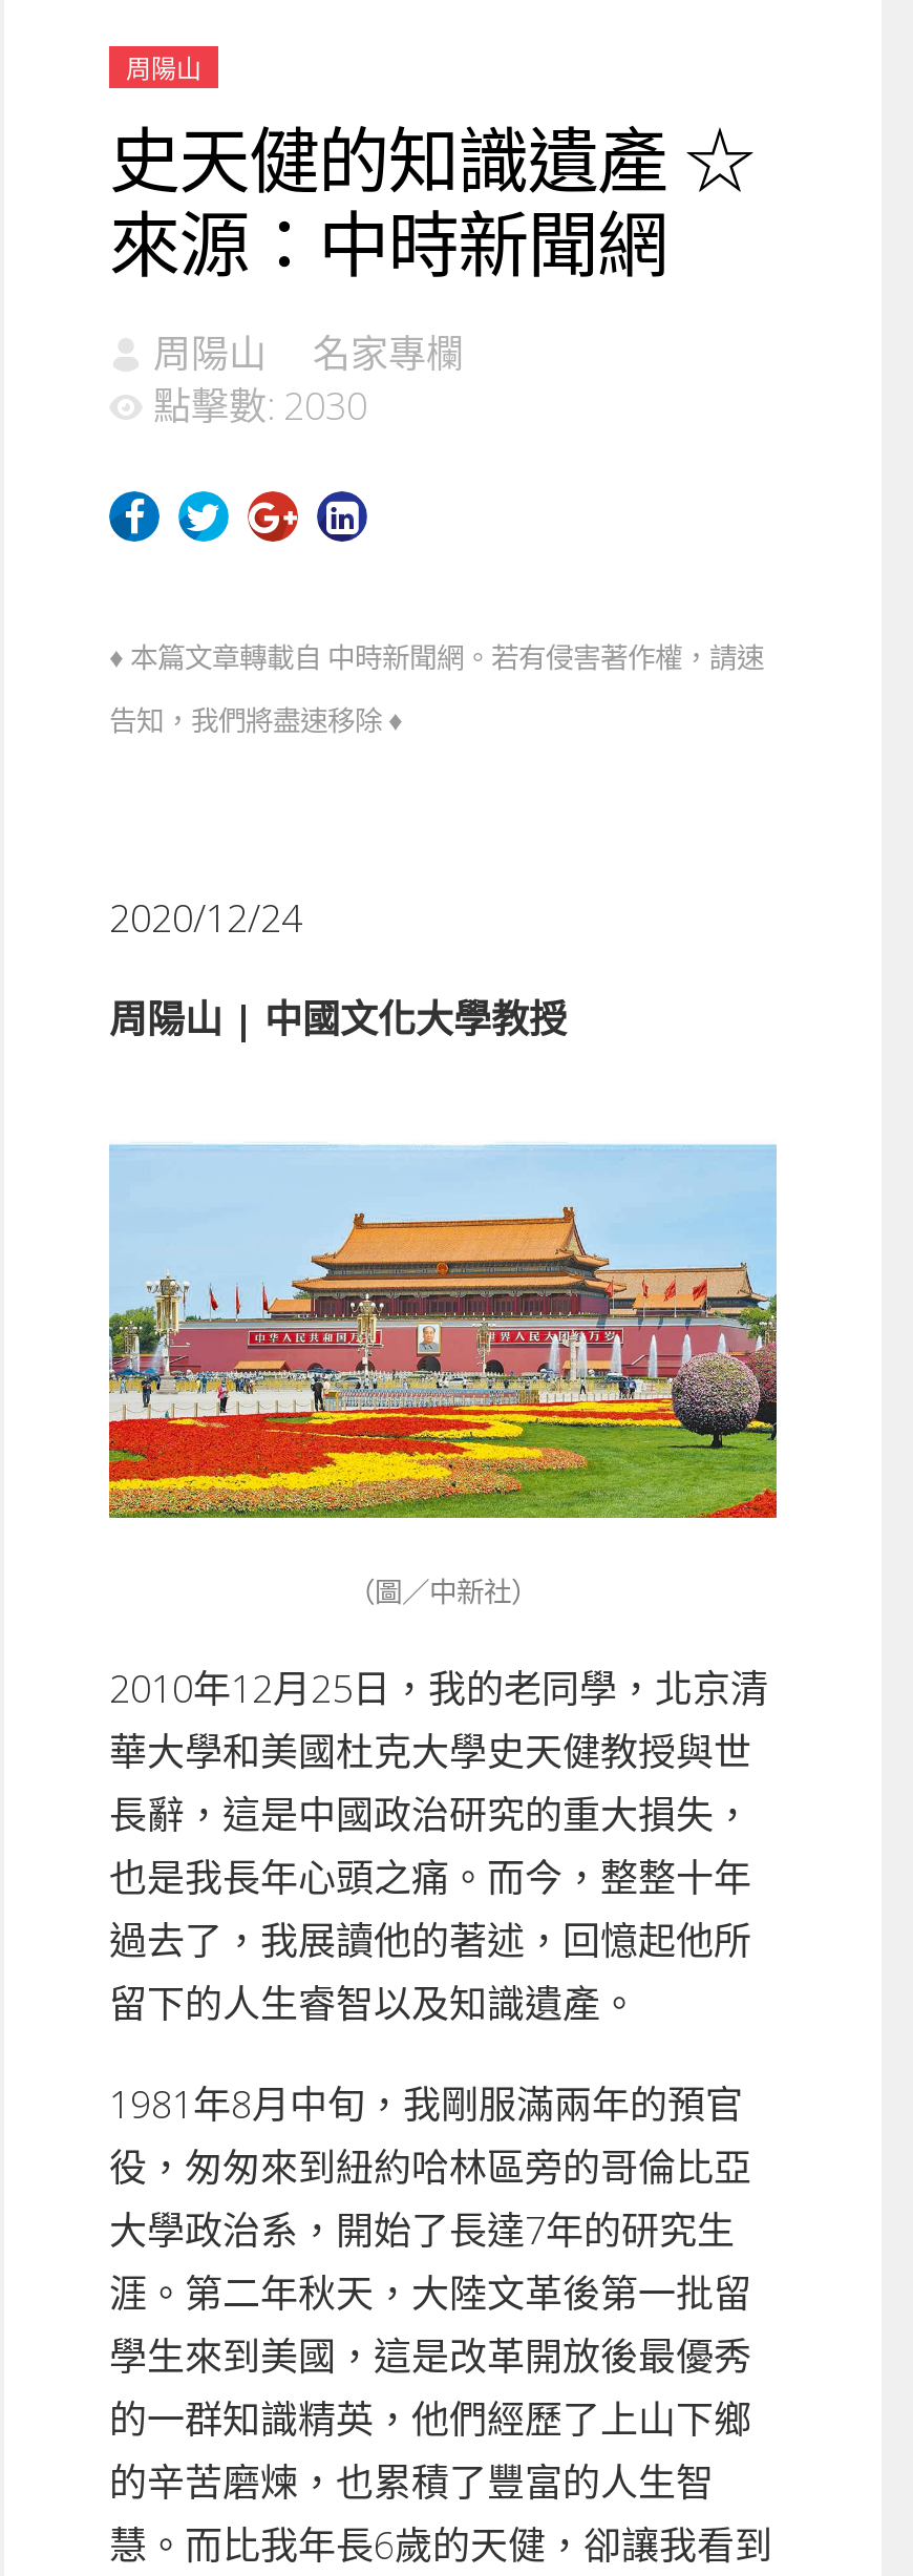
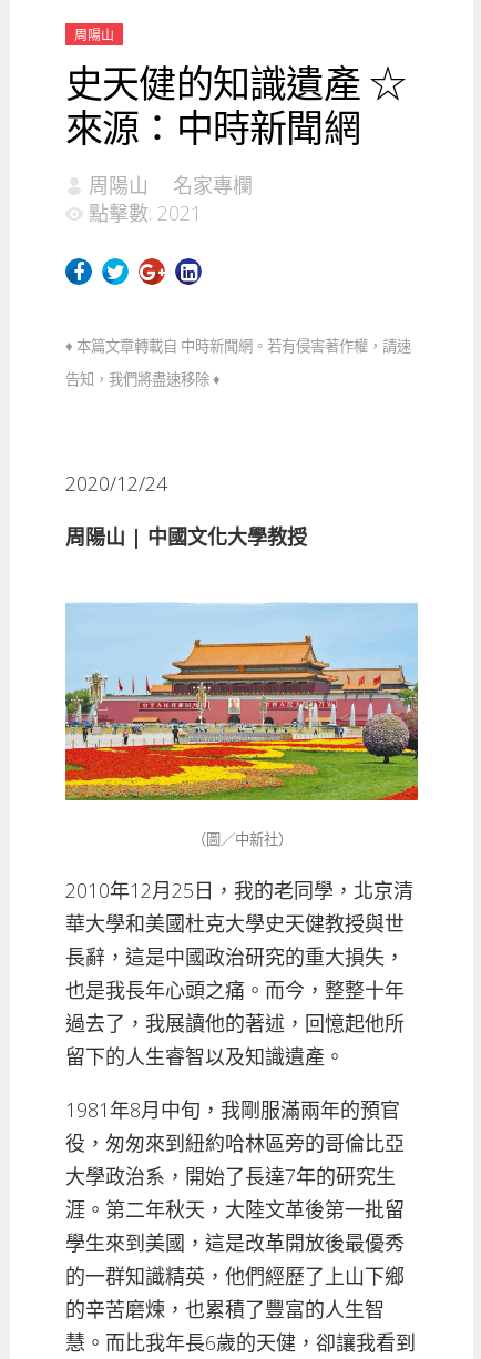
[153,380,367,430] 點擊數: 2030 -> [89,200,202,226] 點擊數: 2021

